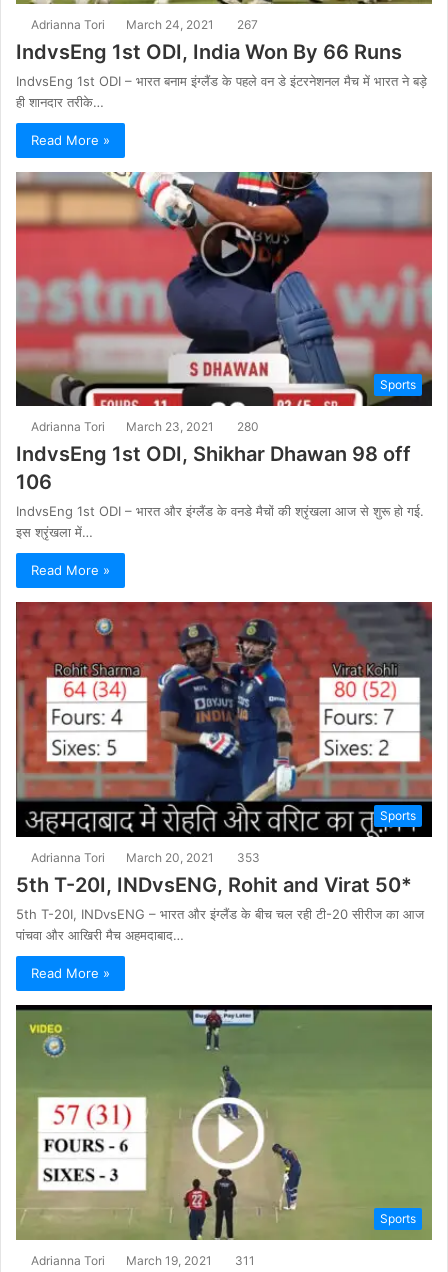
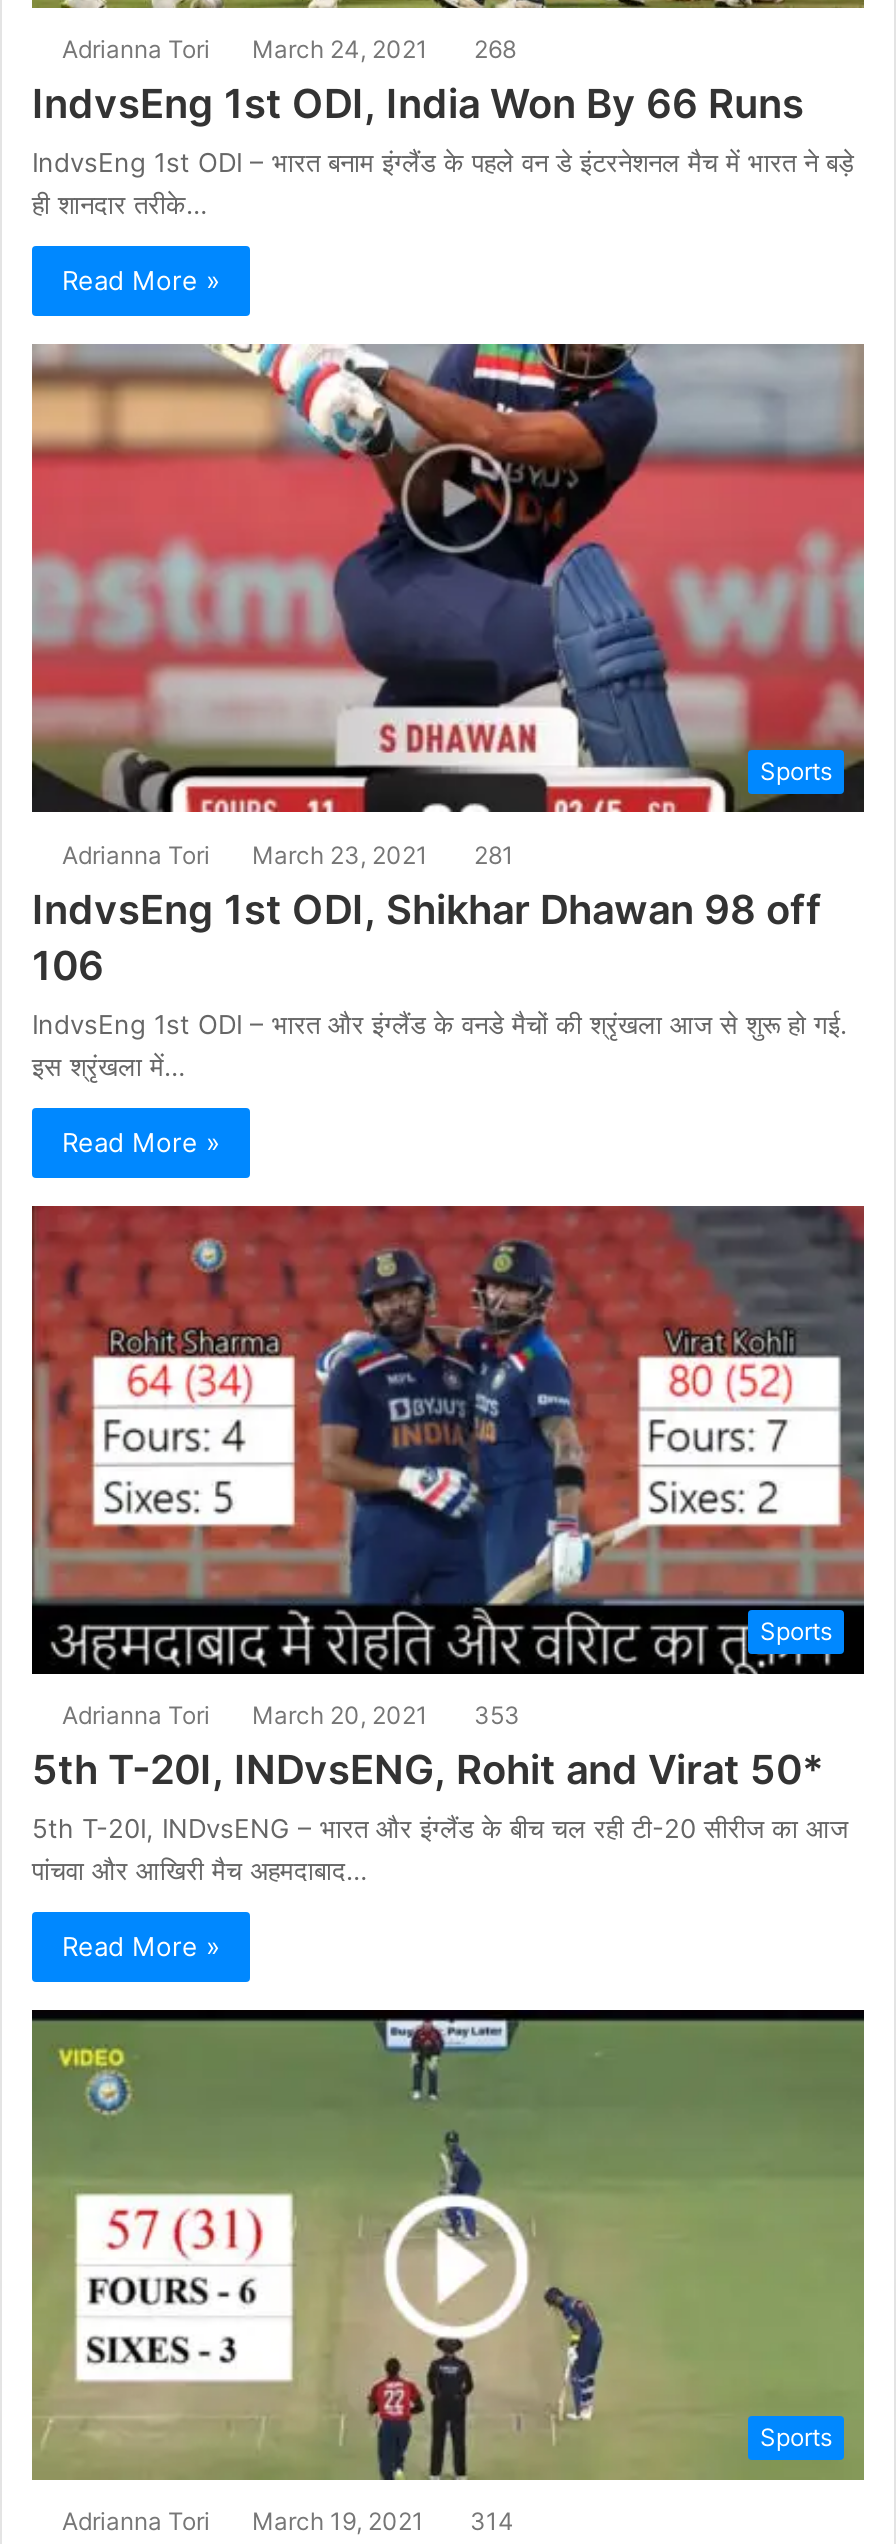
[31,17,258,32] Adrianna Tori March 24, 2021 267 -> [62,34,516,64] Adrianna Tori March 24, 2021 268
[31,419,259,434] Adrianna Tori March 23, 2021 280 -> [62,839,514,869] Adrianna Tori March 23, 2021 281
[31,1253,255,1268] Adrianna Tori March 19, 2021 311 -> [62,2506,514,2536] Adrianna Tori March 19, 2021 314

